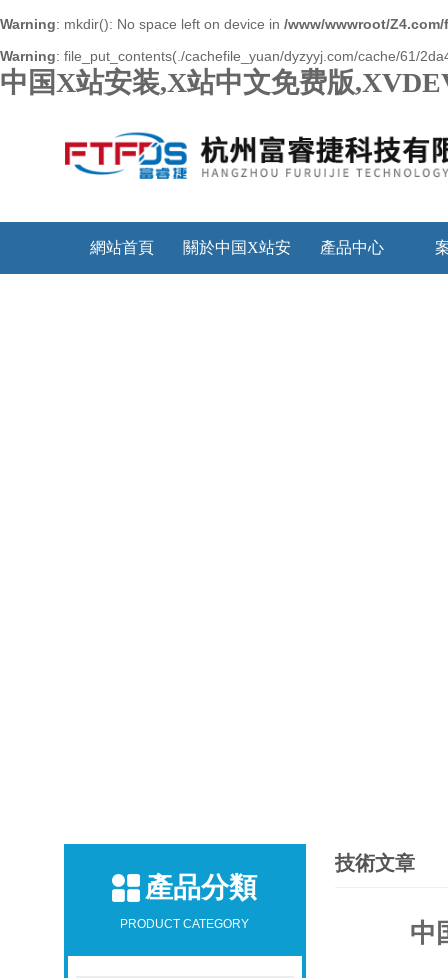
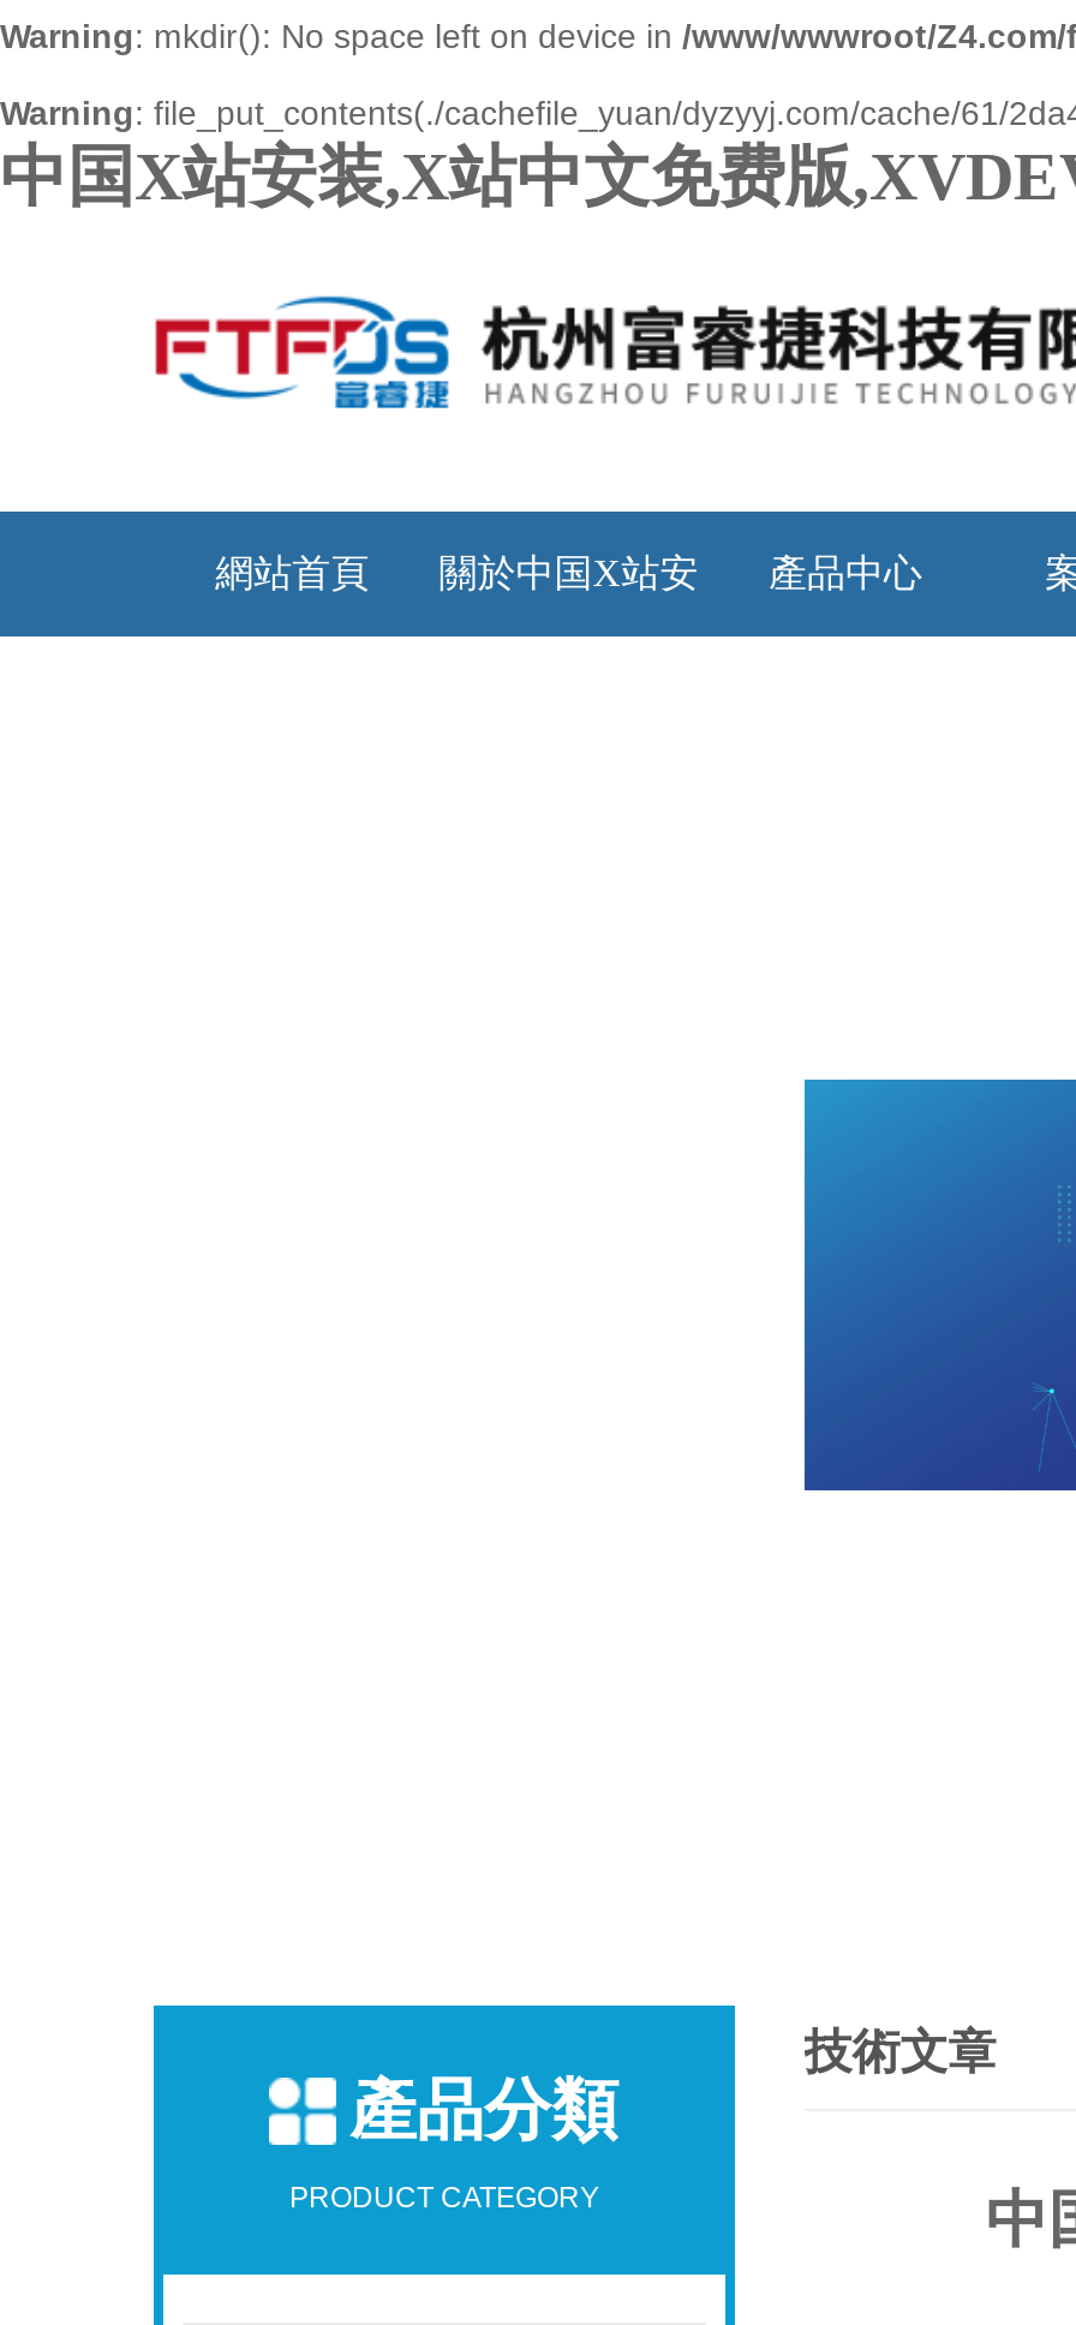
none -> [802,1076,1069,1494] [image]

